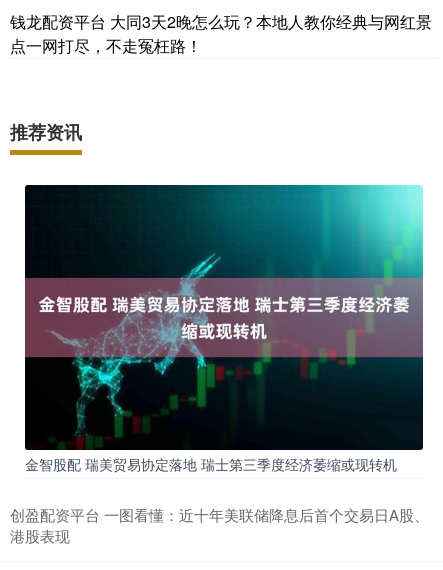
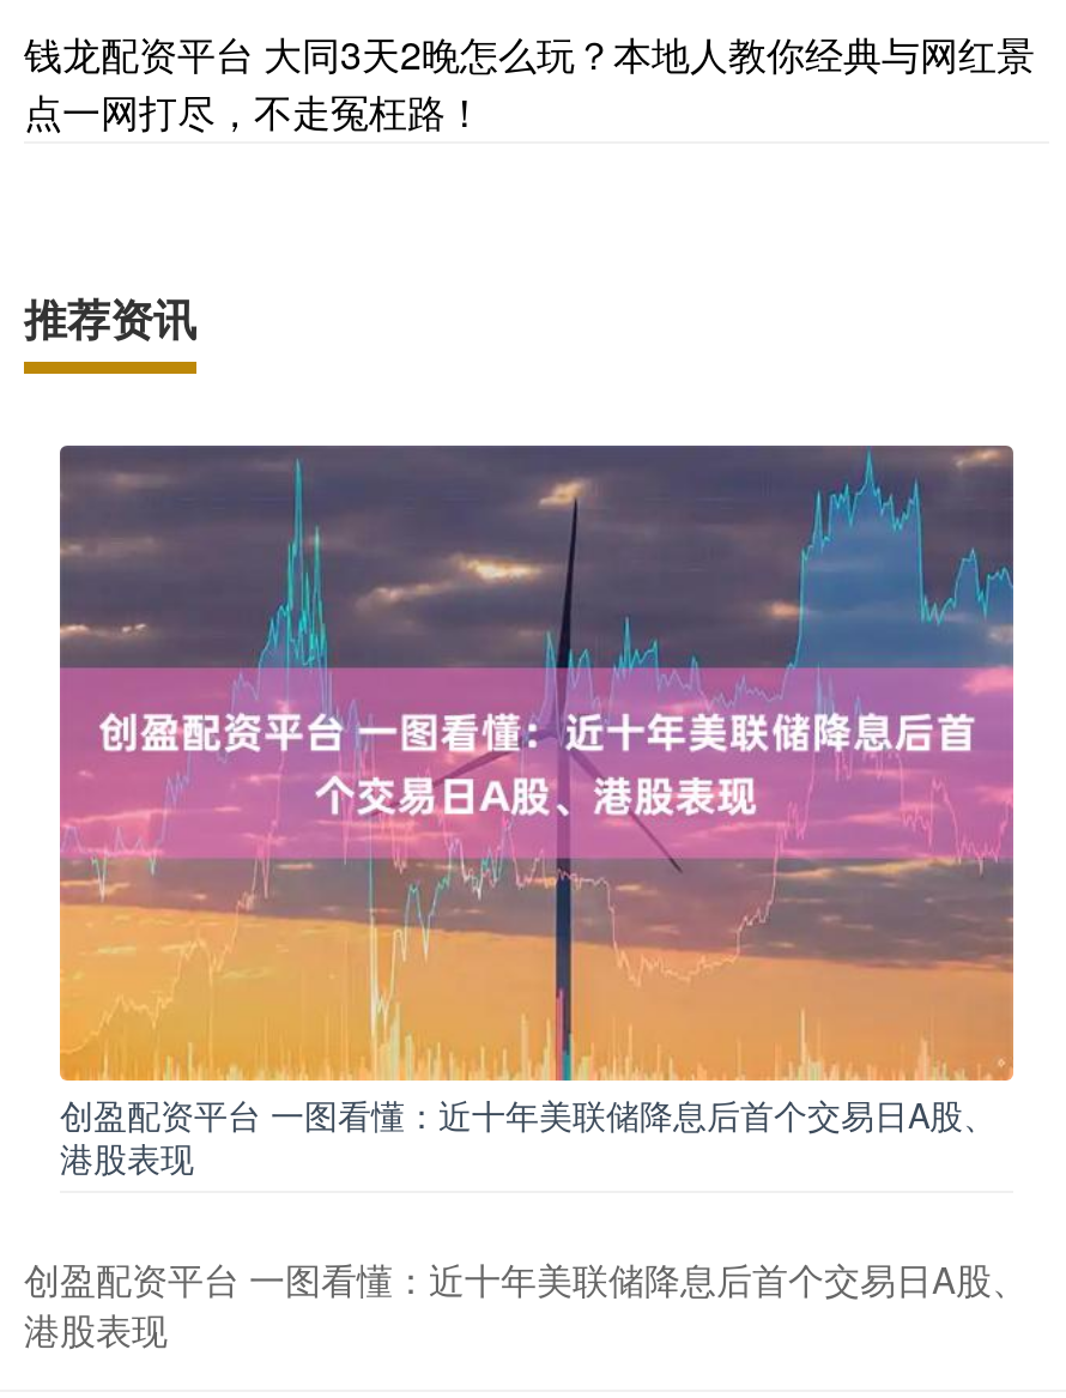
[24,184,424,474] [image] | 金智股配 瑞美贸易协定落地 瑞士第三季度经济萎缩或现转机 -> [57,443,1016,1182] [image] | 创盈配资平台 一图看懂：近十年美联储降息后首个交易日A股、 | 港股表现

